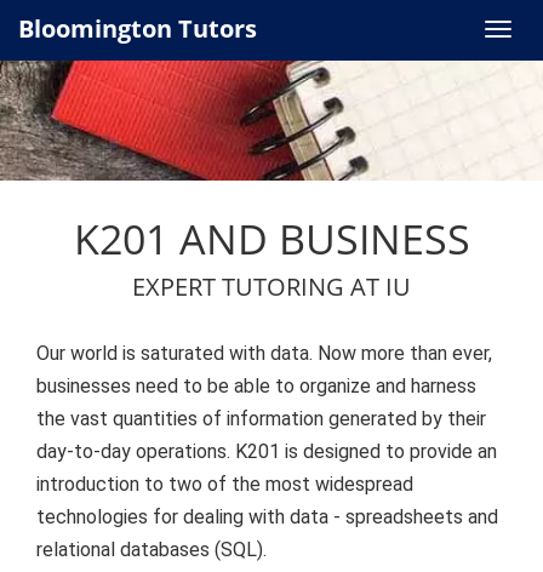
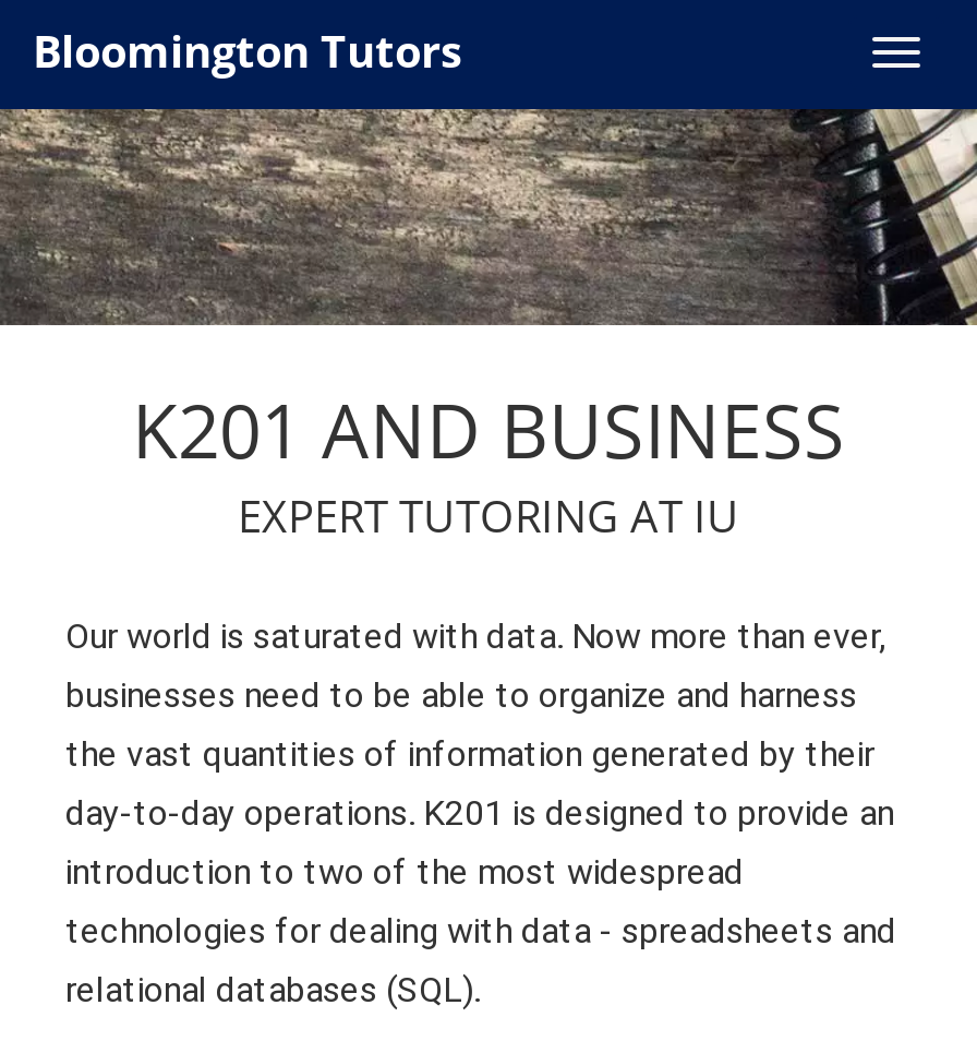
[4,59,539,181] [image] -> [7,107,970,327] [image]

